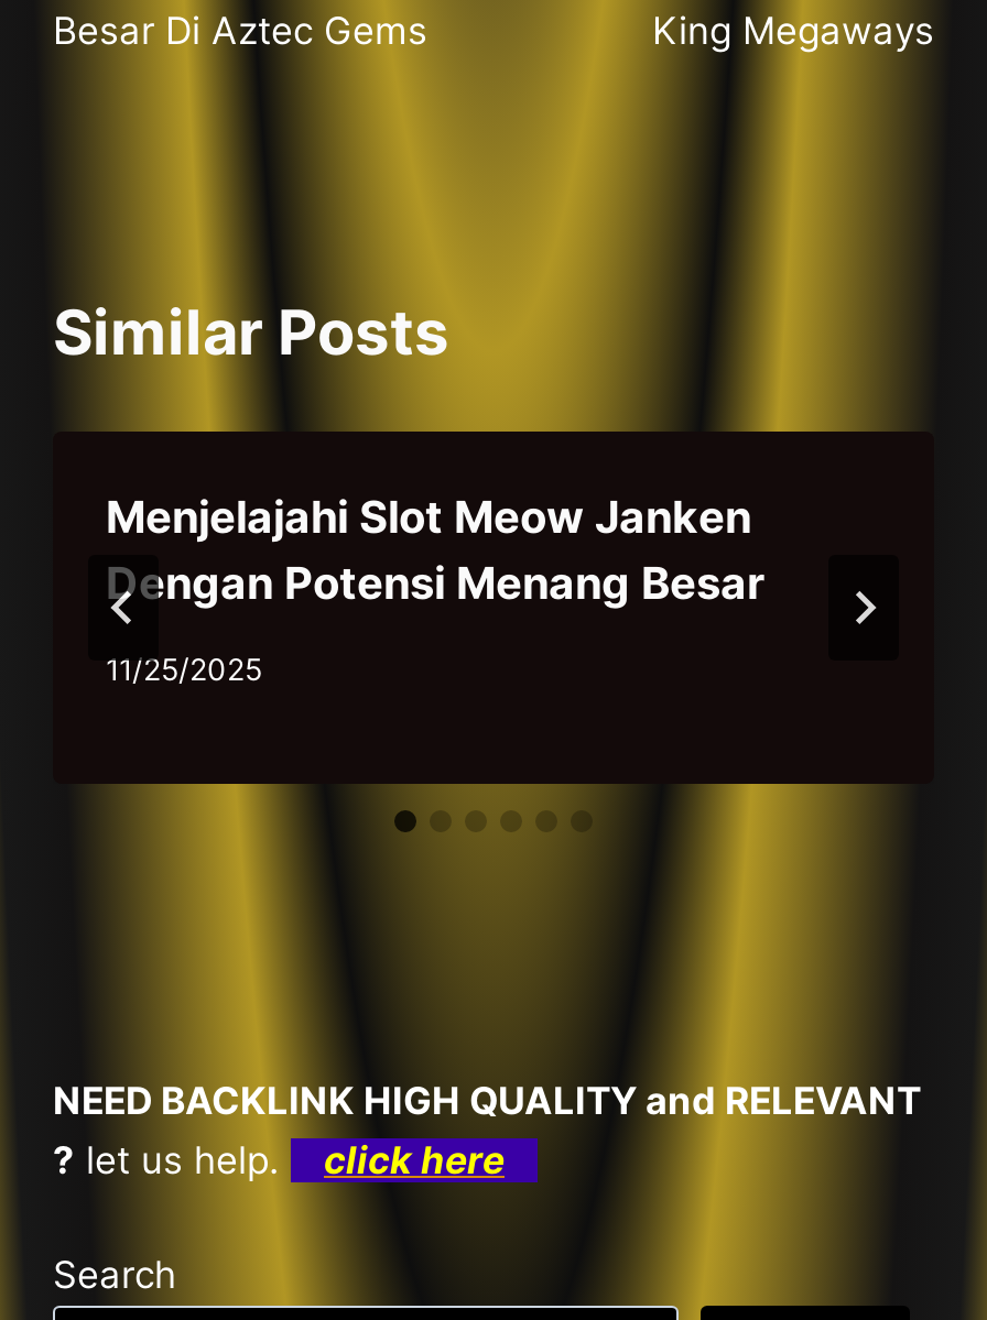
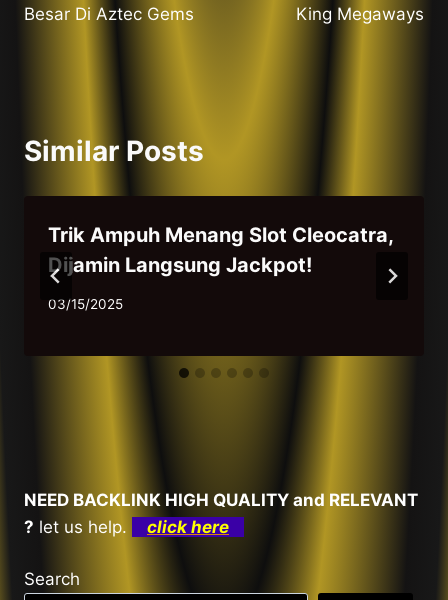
[106,492,764,611] Menjelajahi Slot Meow Janken | Dengan Potensi Menang Besar -> [48,223,393,277] Trik Ampuh Menang Slot Cleocatra, | Dijamin Langsung Jackpot!
[106,652,262,687] 11/25/2025 -> [48,296,123,312] 03/15/2025

